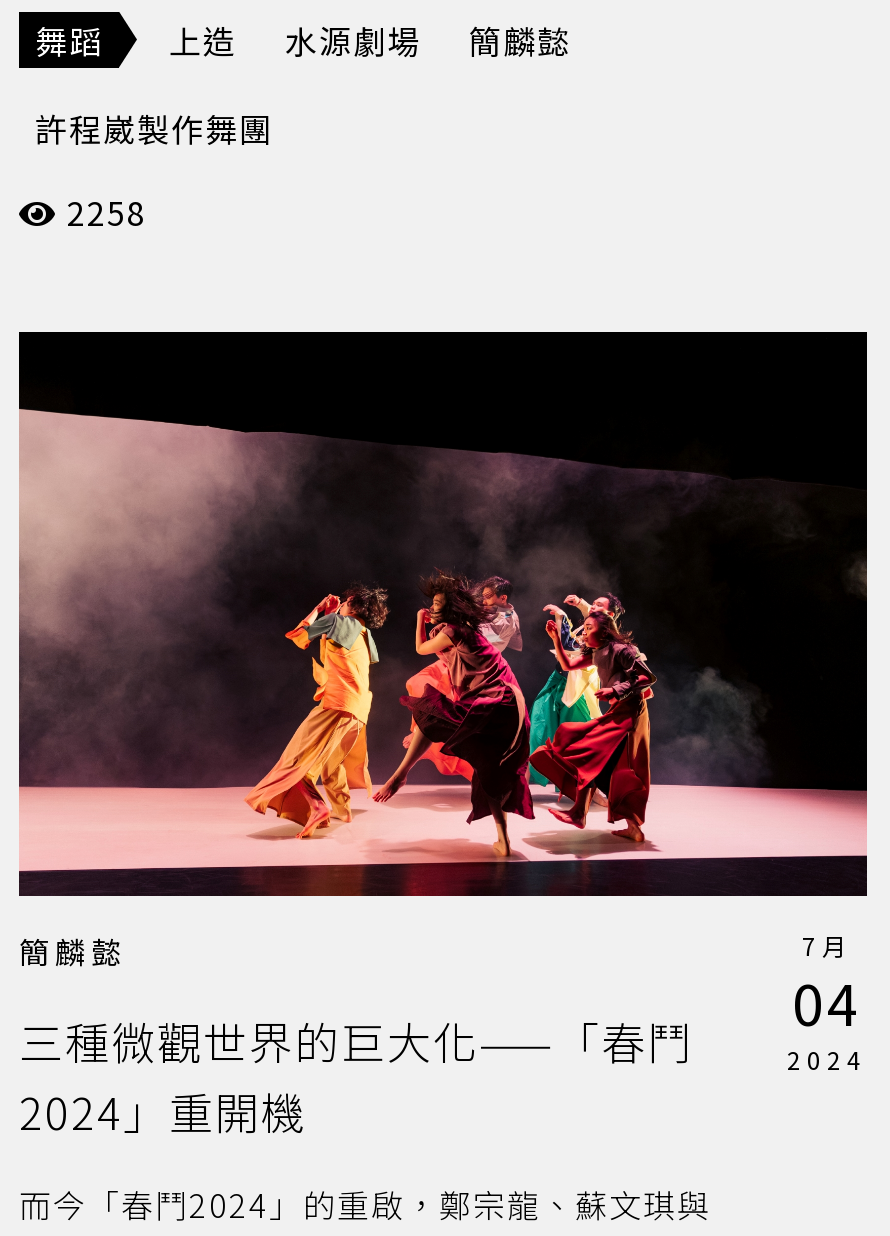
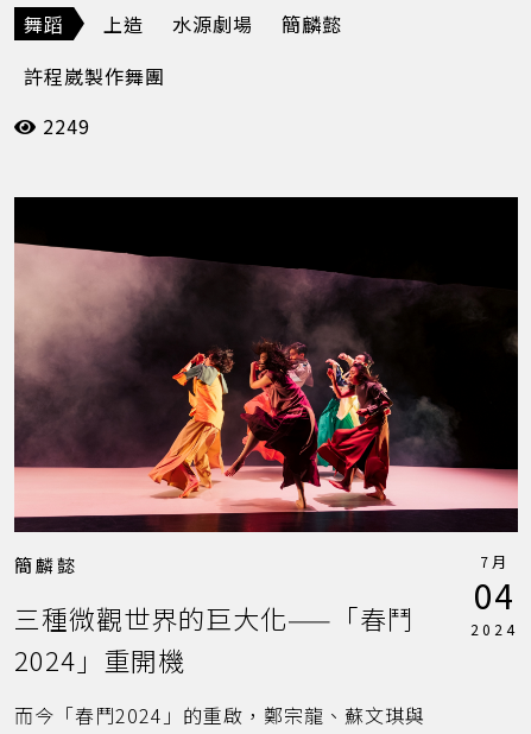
[67,188,147,236] 2258 -> [43,111,90,140] 2249

